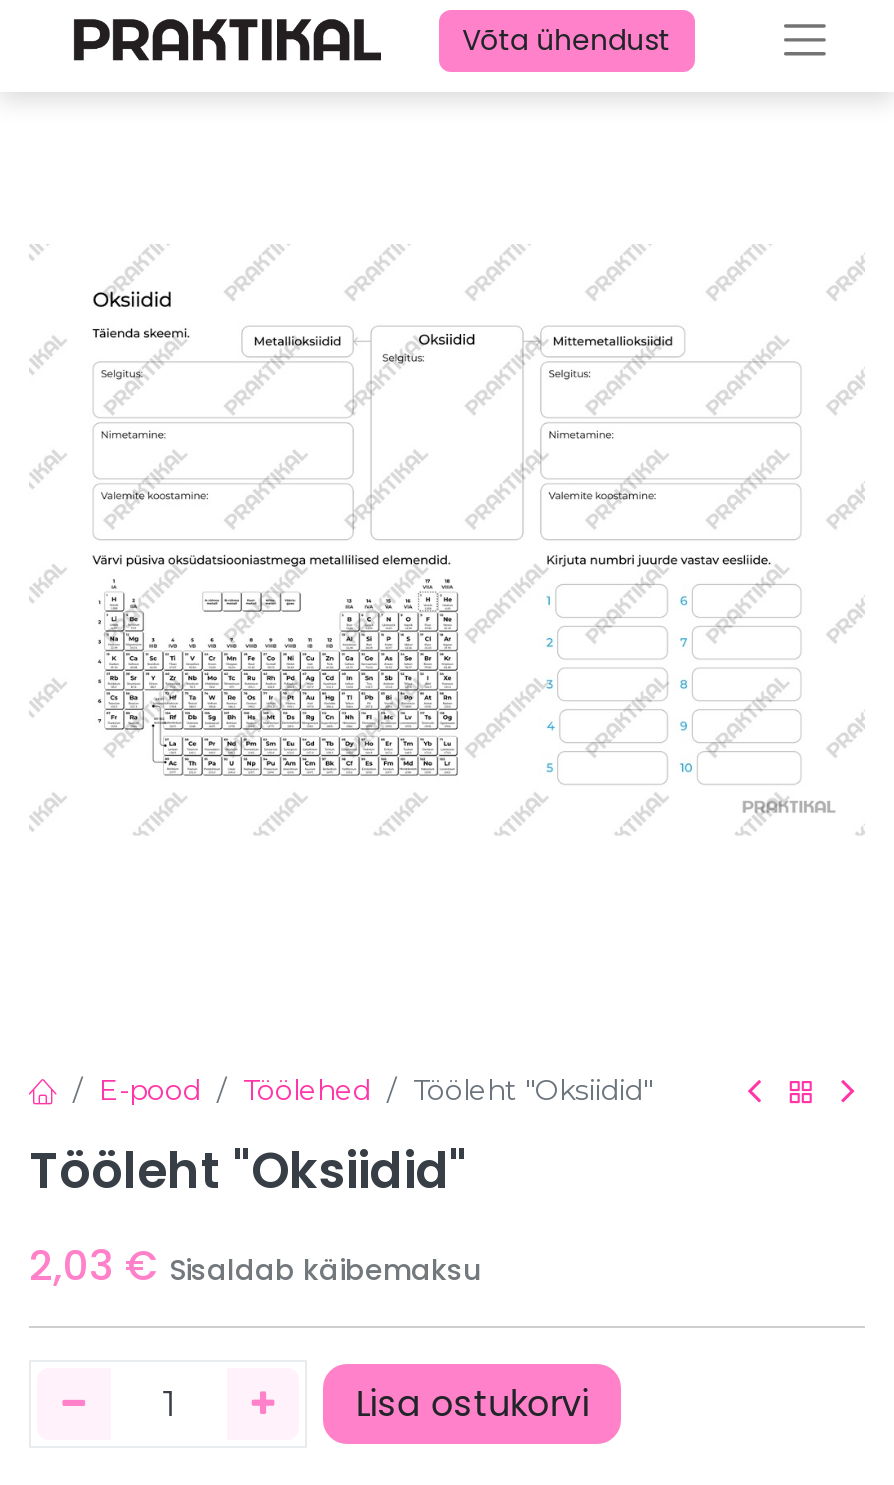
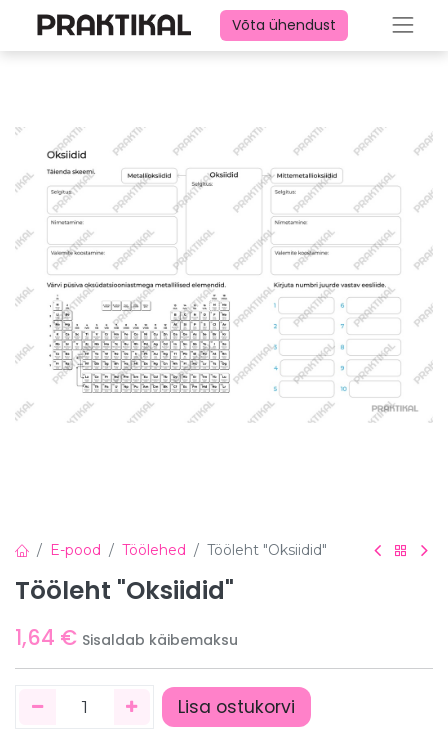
[29,1238,481,1294] 2,03 € Sisaldab käibemaksu -> [15,624,238,652] 1,64 € Sisaldab käibemaksu

